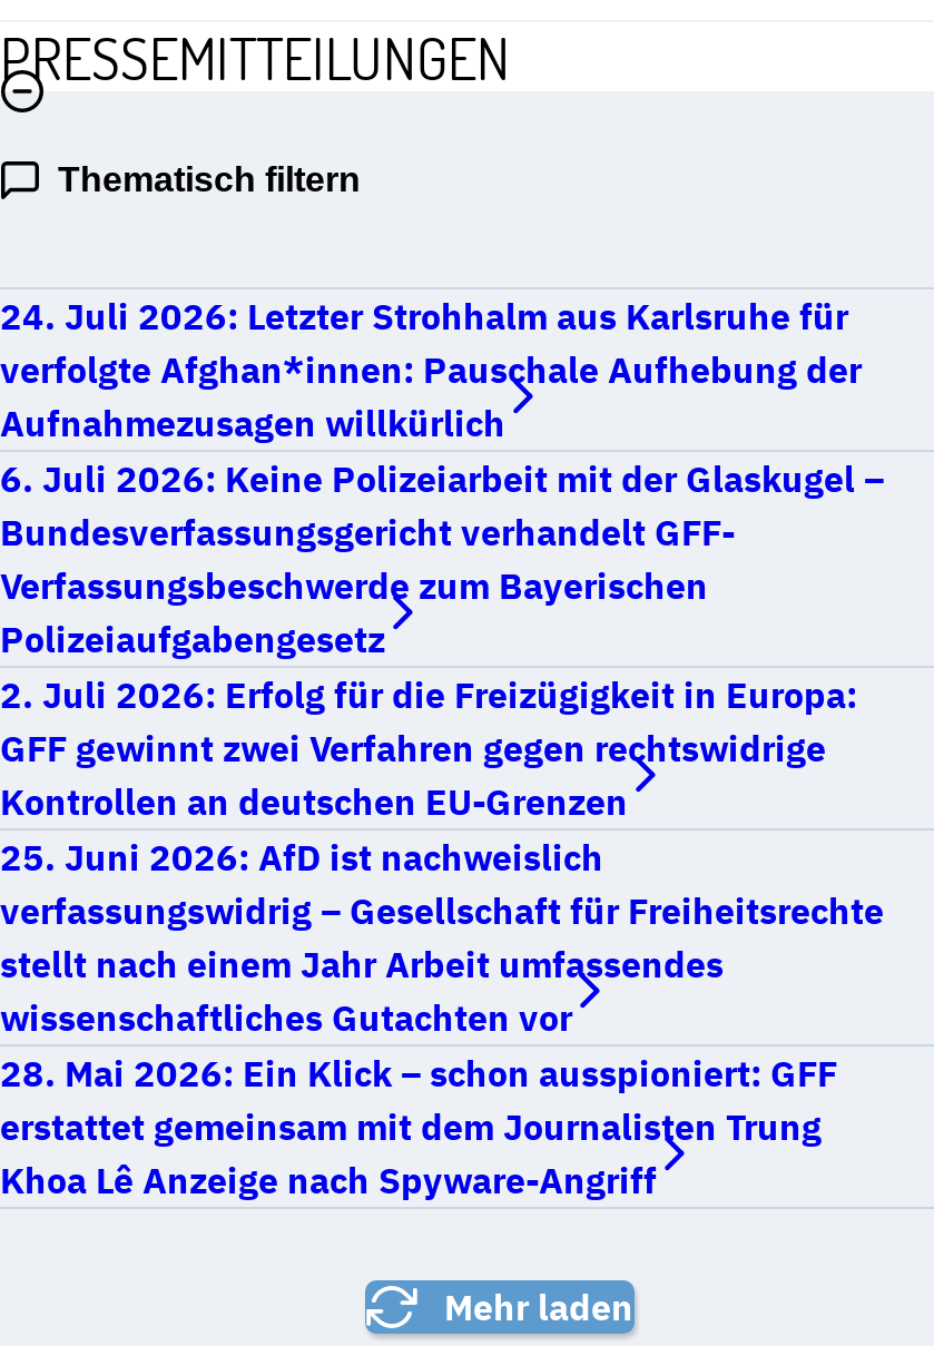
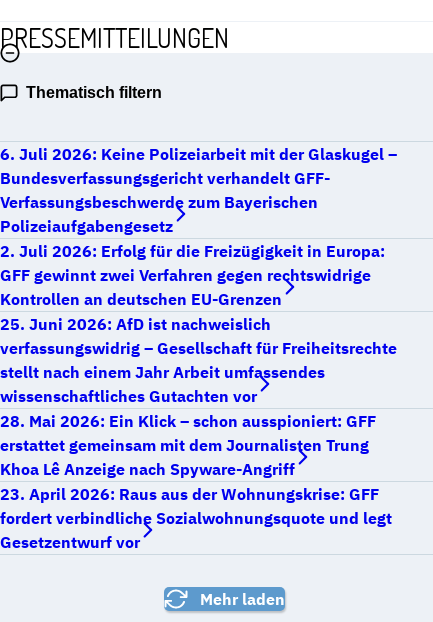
[0,295,862,446] 24. Juli 2026: Letzter Strohhalm aus Karlsruhe für | verfolgte Afghan*innen: Pauschale Aufhebung der | Aufnahmezusagen willkürlich -> none
moved [0,457,884,1203] -> [0,144,397,479]: 6. Juli 2026: Keine Polizeiarbeit mit der Glaskugel – | Bundesverfassungsgericht verhandelt GFF- | Verfassungsbeschwerde zum Bayerischen | ... | erstattet gemeinsam mit dem Journalisten Trung | Khoa Lê Anzeige nach Spyware-Angriff
none -> [0,484,392,552] 23. April 2026: Raus aus der Wohnungskrise: GFF | fordert verbindliche Sozialwohnungsquote und legt | Gesetzentwurf vor

